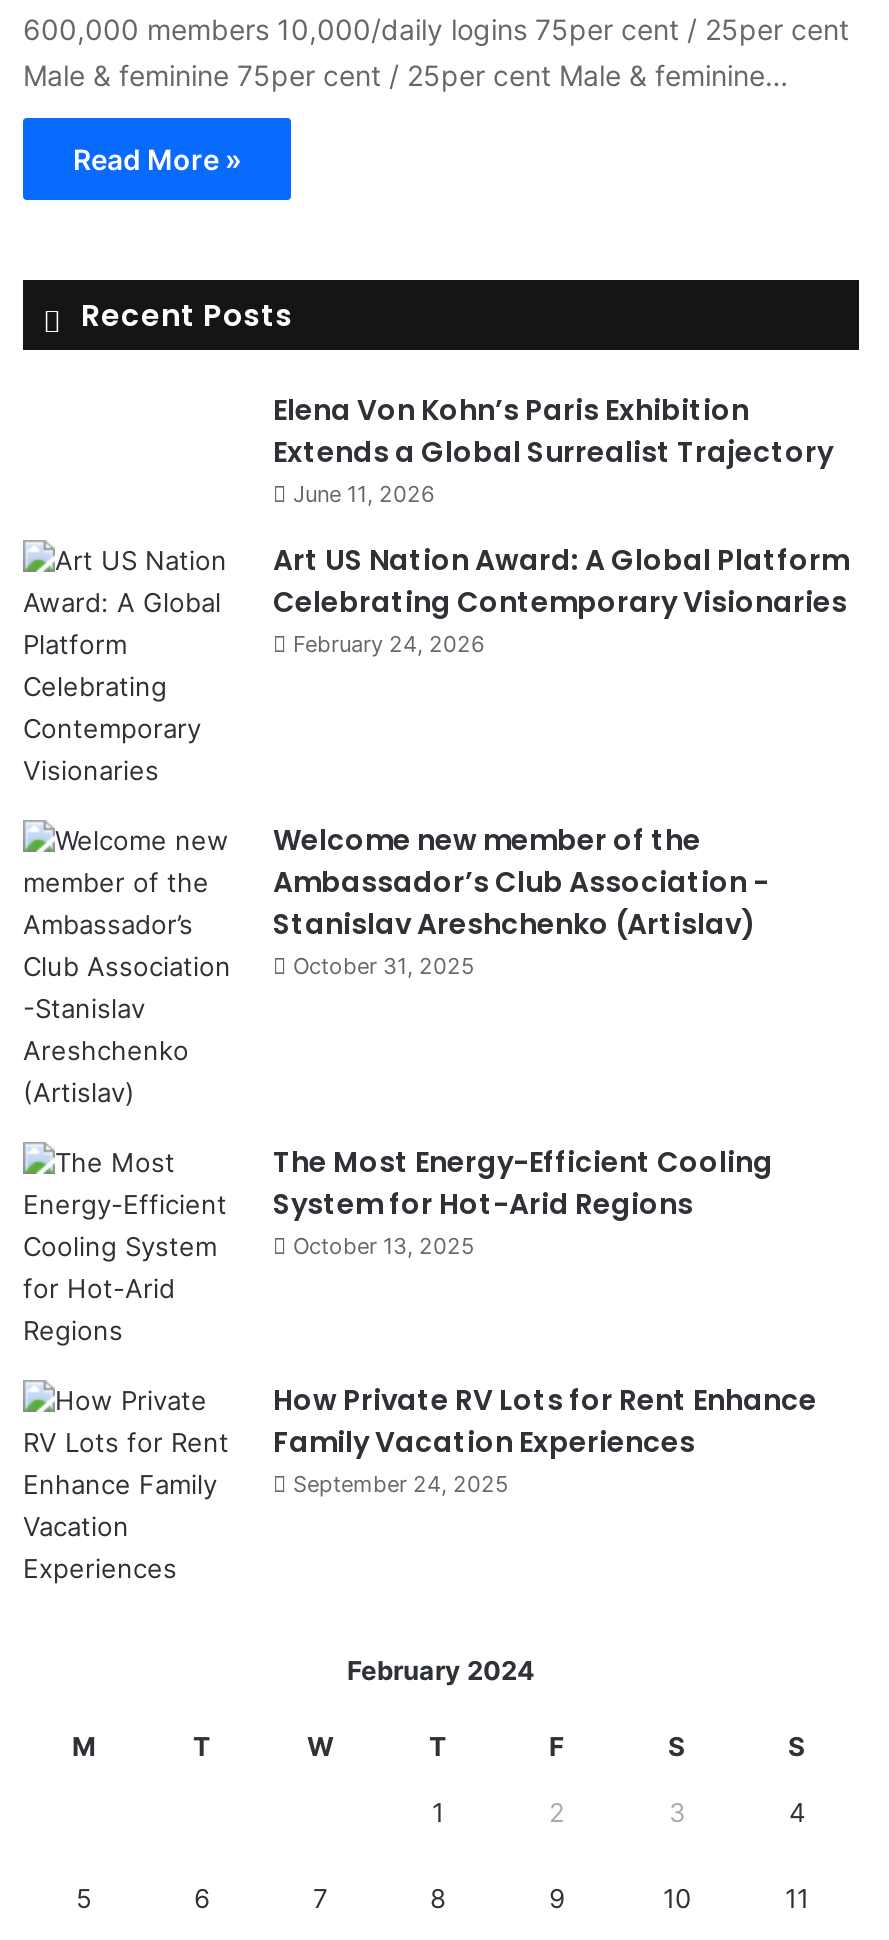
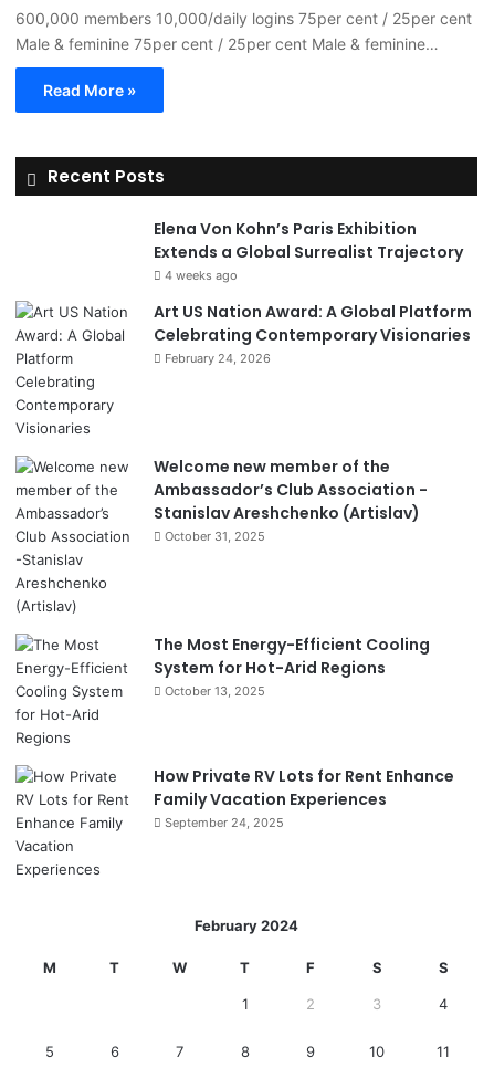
[293,480,435,508] June 11, 2026 -> [165,268,238,283] 4 weeks ago

